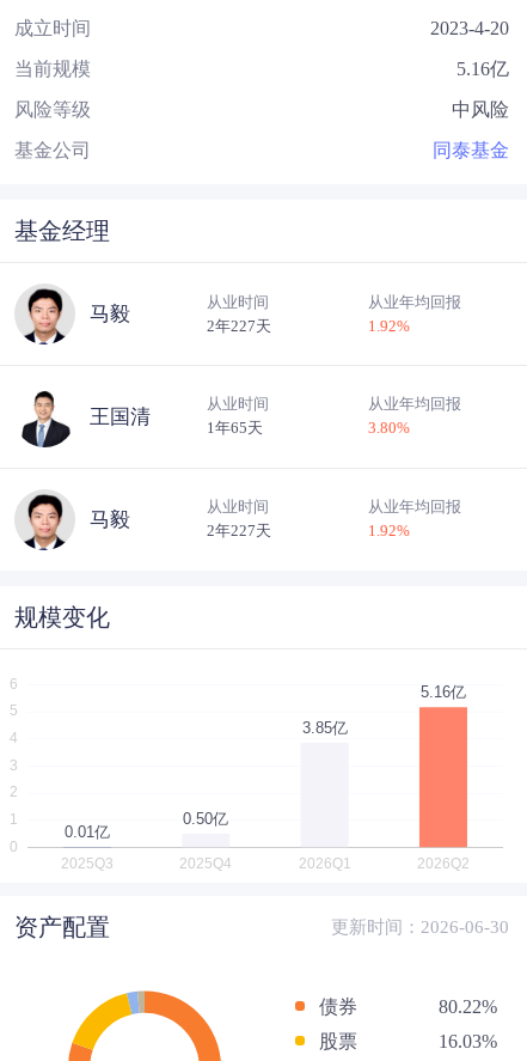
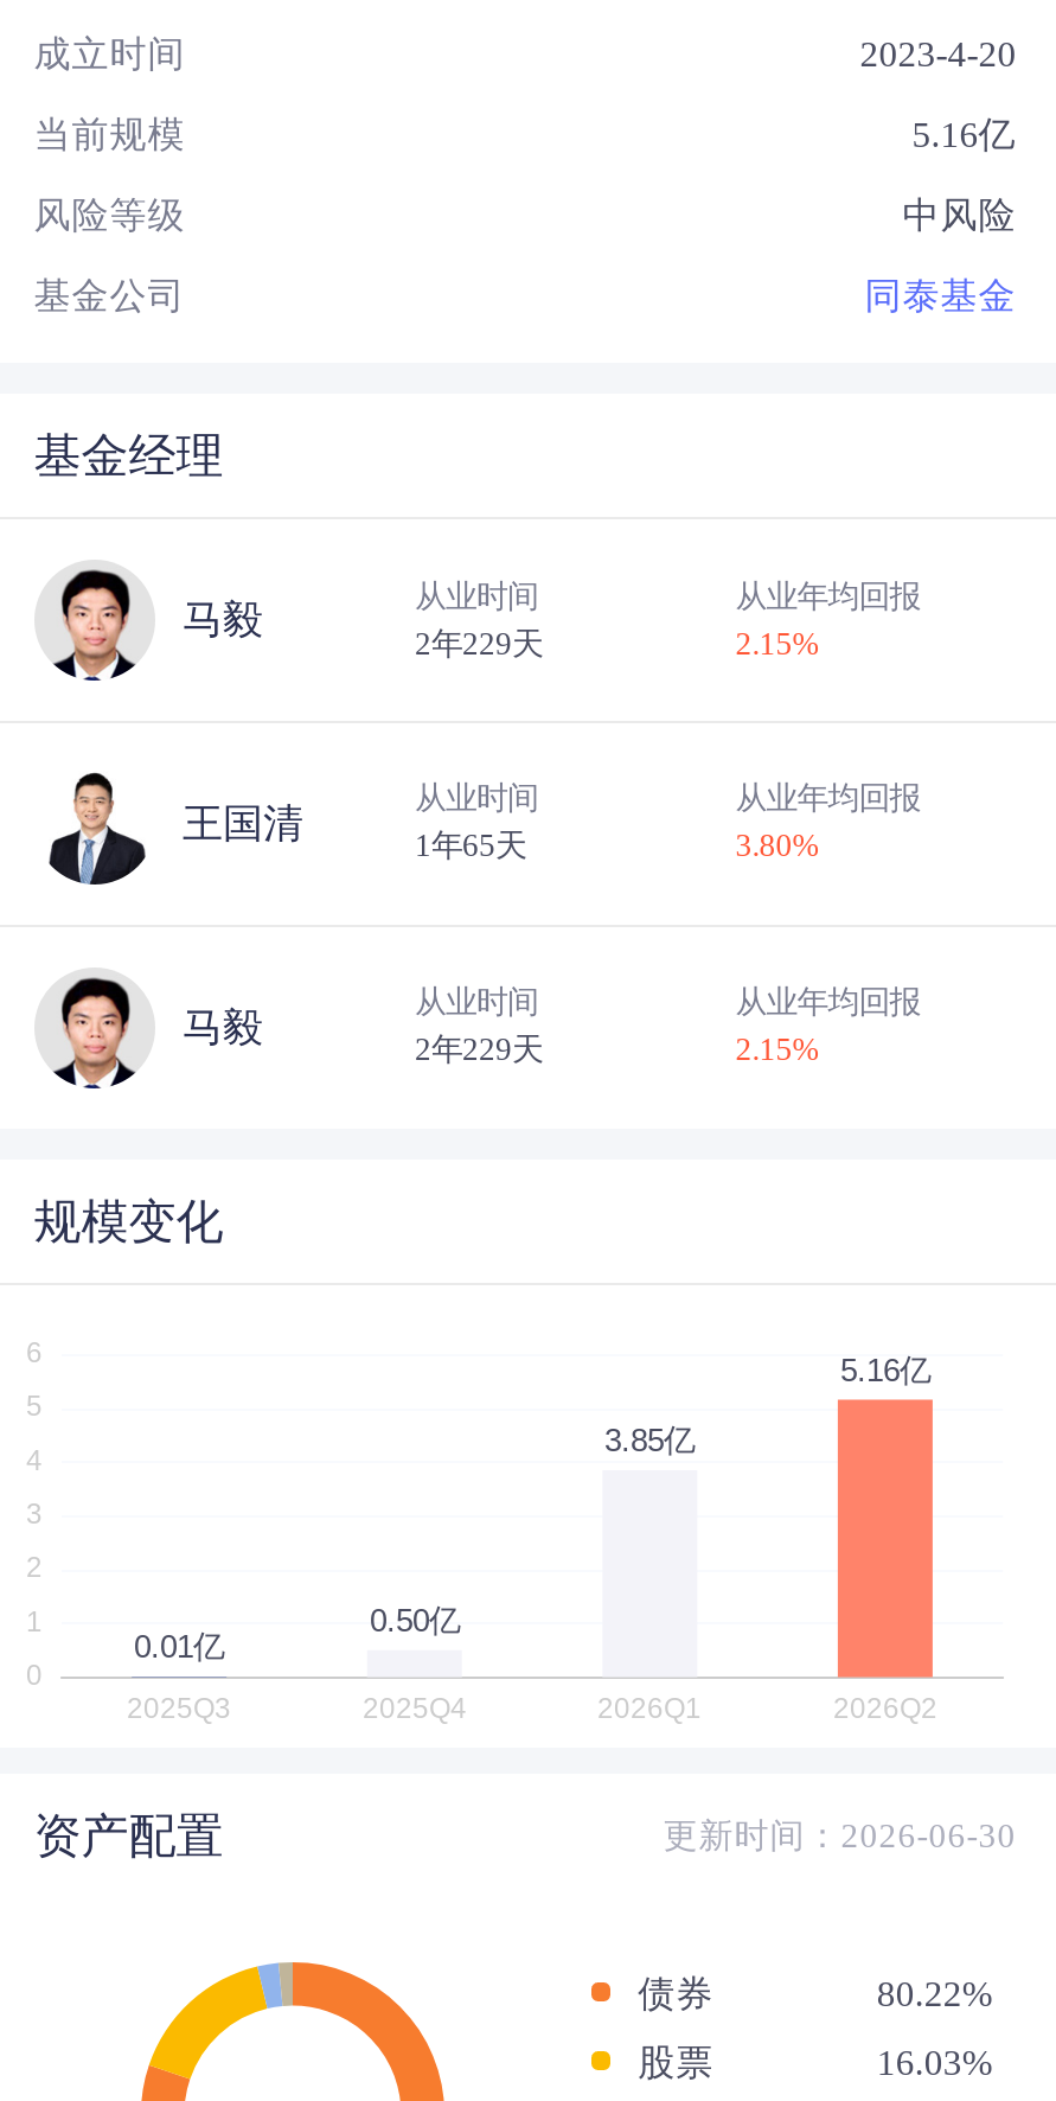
[206,317,271,335] 2年227天 -> [415,625,543,661] 2年229天
[368,317,410,335] 1.92% -> [736,625,818,661] 2.15%
[206,522,271,540] 2年227天 -> [415,1032,543,1068] 2年229天
[368,522,410,540] 1.92% -> [736,1032,818,1068] 2.15%

